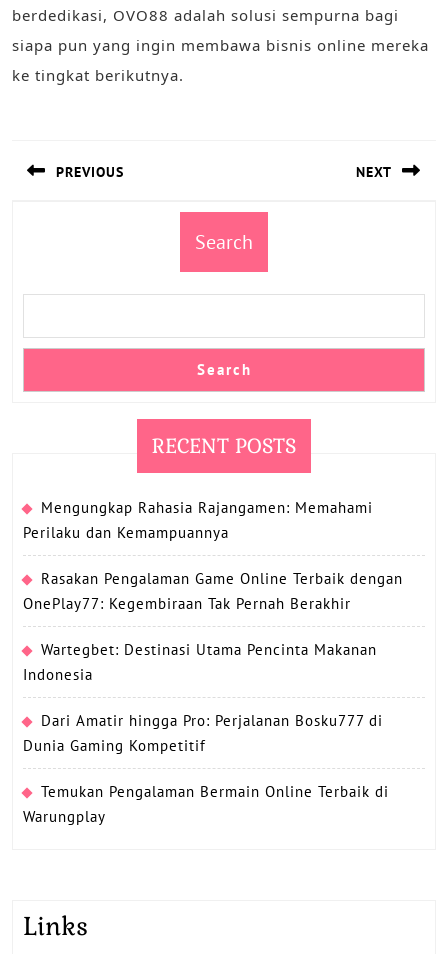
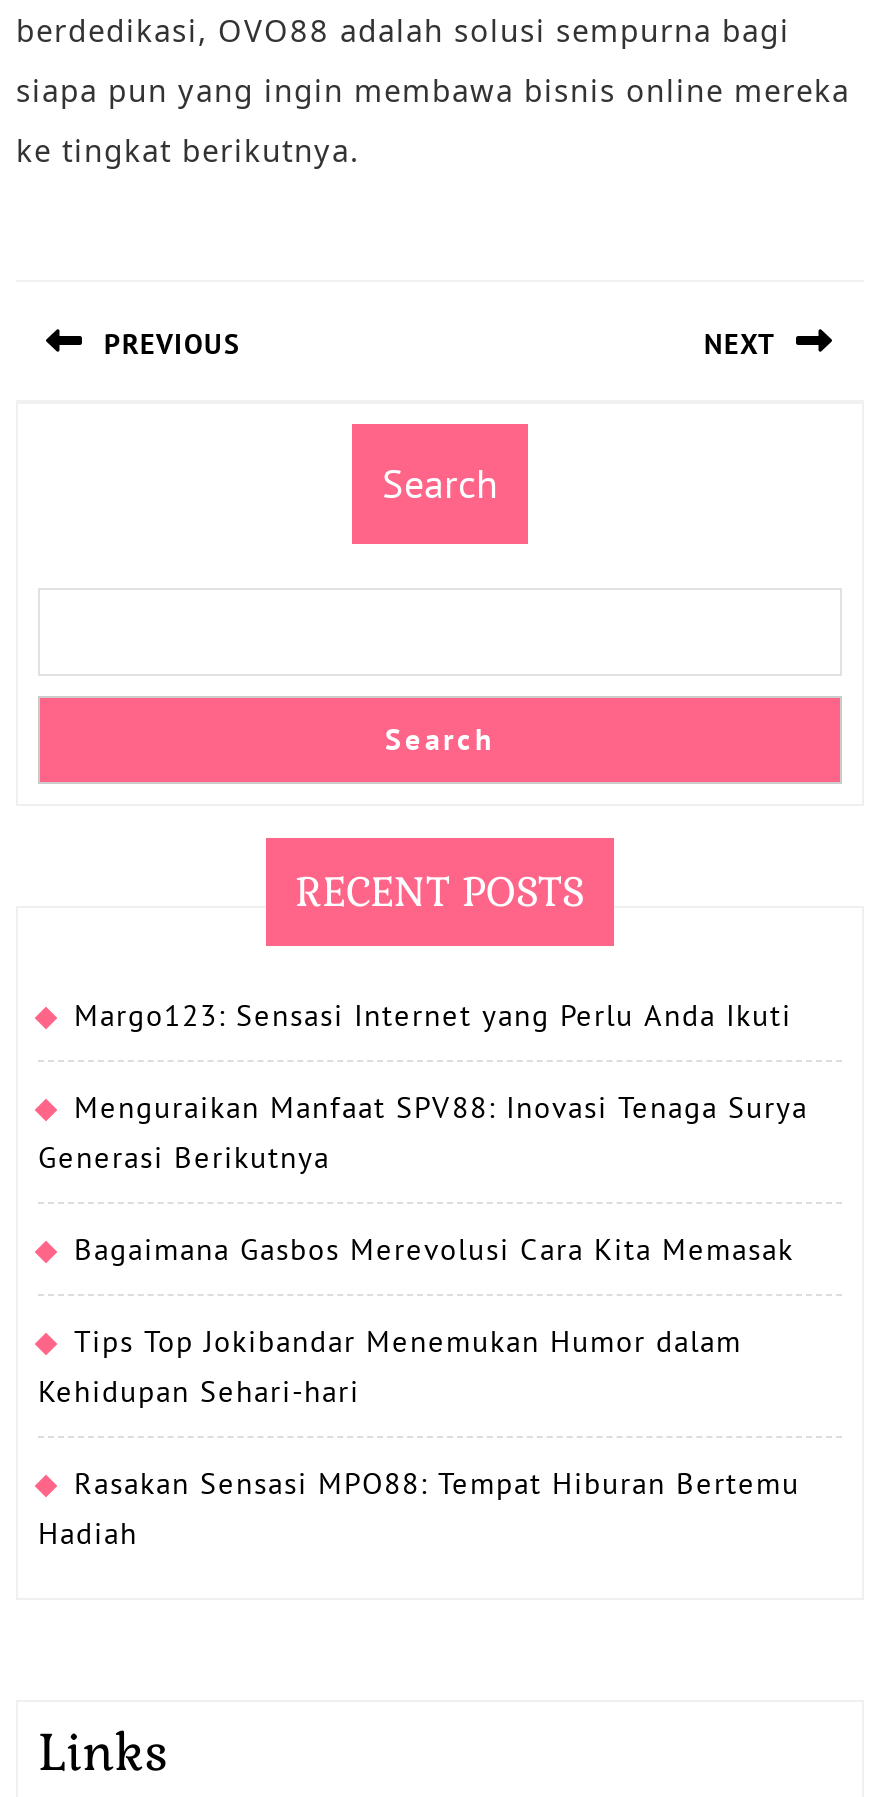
[23,498,373,542] Mengungkap Rahasia Rajangamen: Memahami | Perilaku dan Kemampuannya -> [74,996,792,1034] Margo123: Sensasi Internet yang Perlu Anda Ikuti
[23,569,403,613] Rasakan Pengalaman Game Online Terbaik dengan | OnePlay77: Kegembiraan Tak Pernah Berakhir -> [38,1088,808,1176] Menguraikan Manfaat SPV88: Inovasi Tenaga Surya | Generasi Berikutnya
[23,640,377,684] Wartegbet: Destinasi Utama Pencinta Makanan | Indonesia -> [74,1230,794,1268] Bagaimana Gasbos Merevolusi Cara Kita Memasak
[23,711,383,755] Dari Amatir hingga Pro: Perjalanan Bosku777 di | Dunia Gaming Kompetitif -> [38,1322,742,1410] Tips Top Jokibandar Menemukan Humor dalam | Kehidupan Sehari-hari
[23,782,389,826] Temukan Pengalaman Bermain Online Terbaik di | Warungplay -> [38,1464,800,1552] Rasakan Sensasi MPO88: Tempat Hiburan Bertemu | Hadiah

